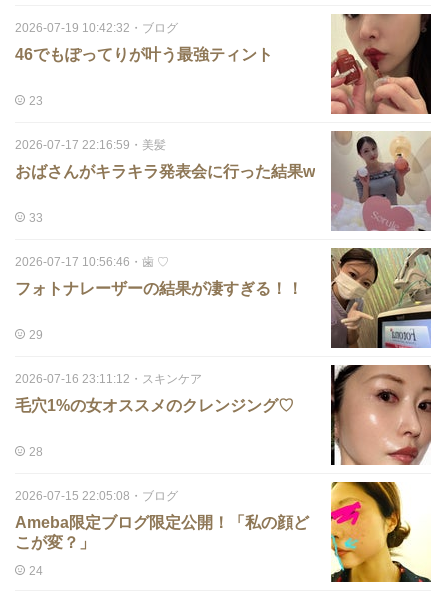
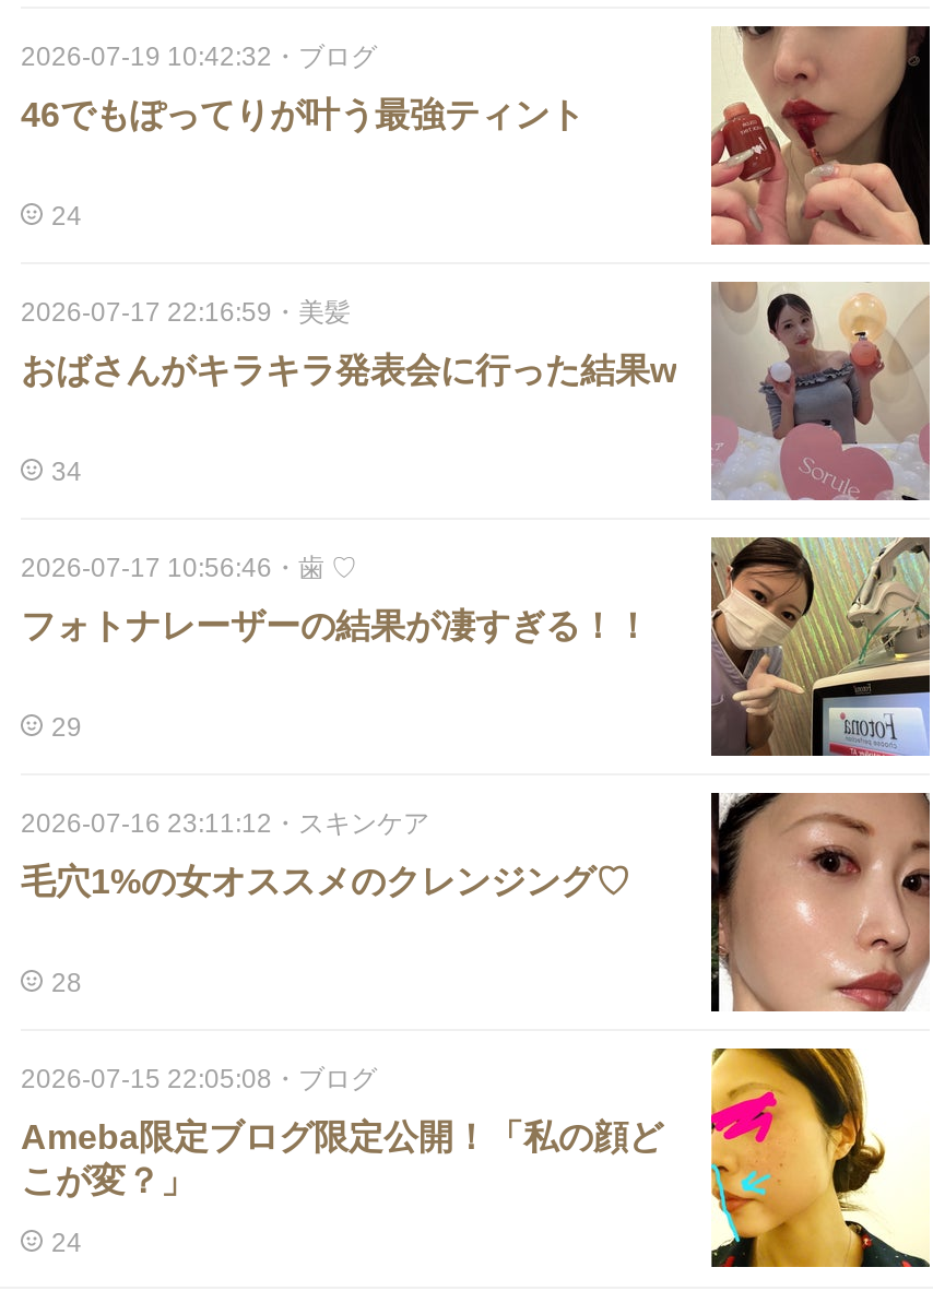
[29,94,43,108] 23 -> [51,201,82,232] 24
[29,211,43,225] 33 -> [51,457,82,487] 34

